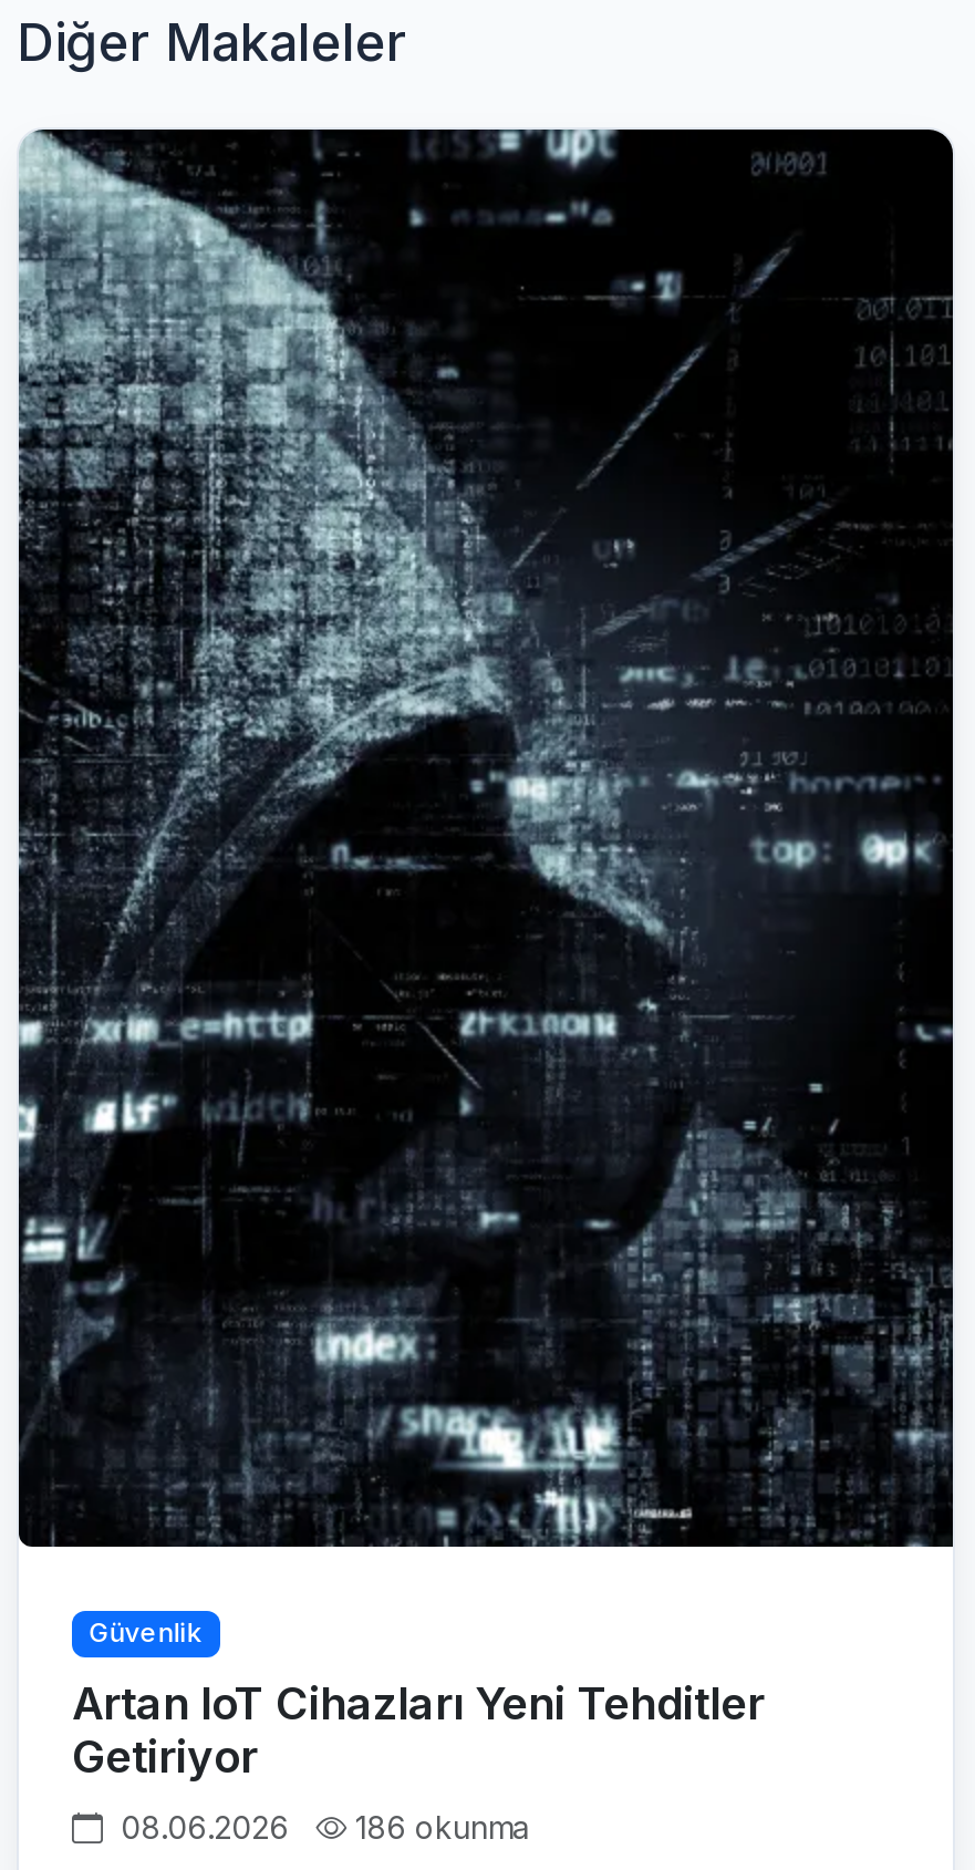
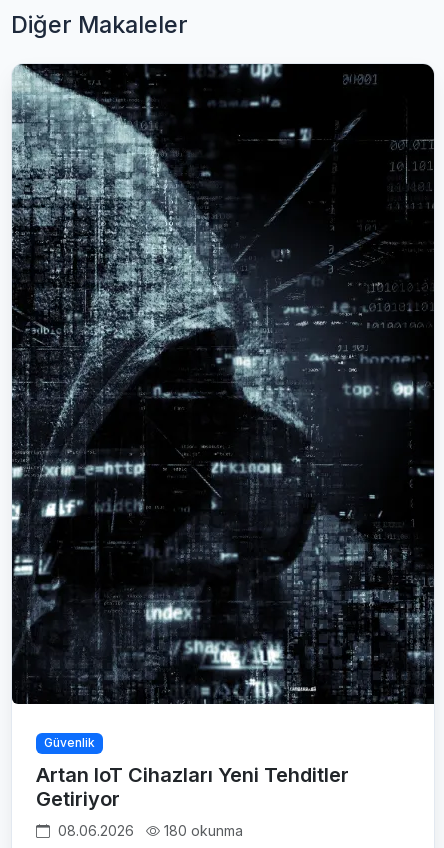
[112,1809,530,1847] 08.06.2026 186 okunma -> [54,822,243,839] 08.06.2026 180 okunma

